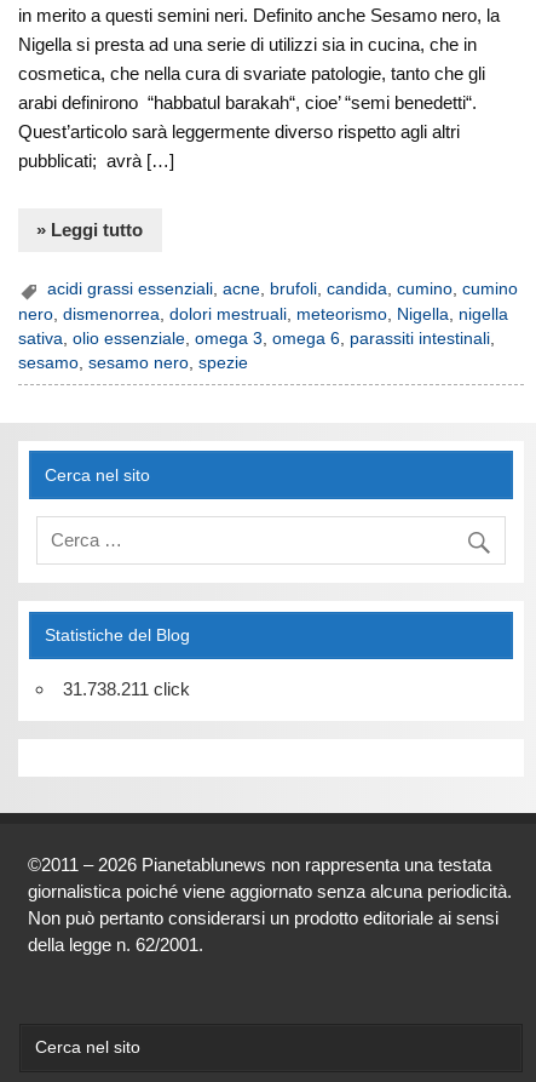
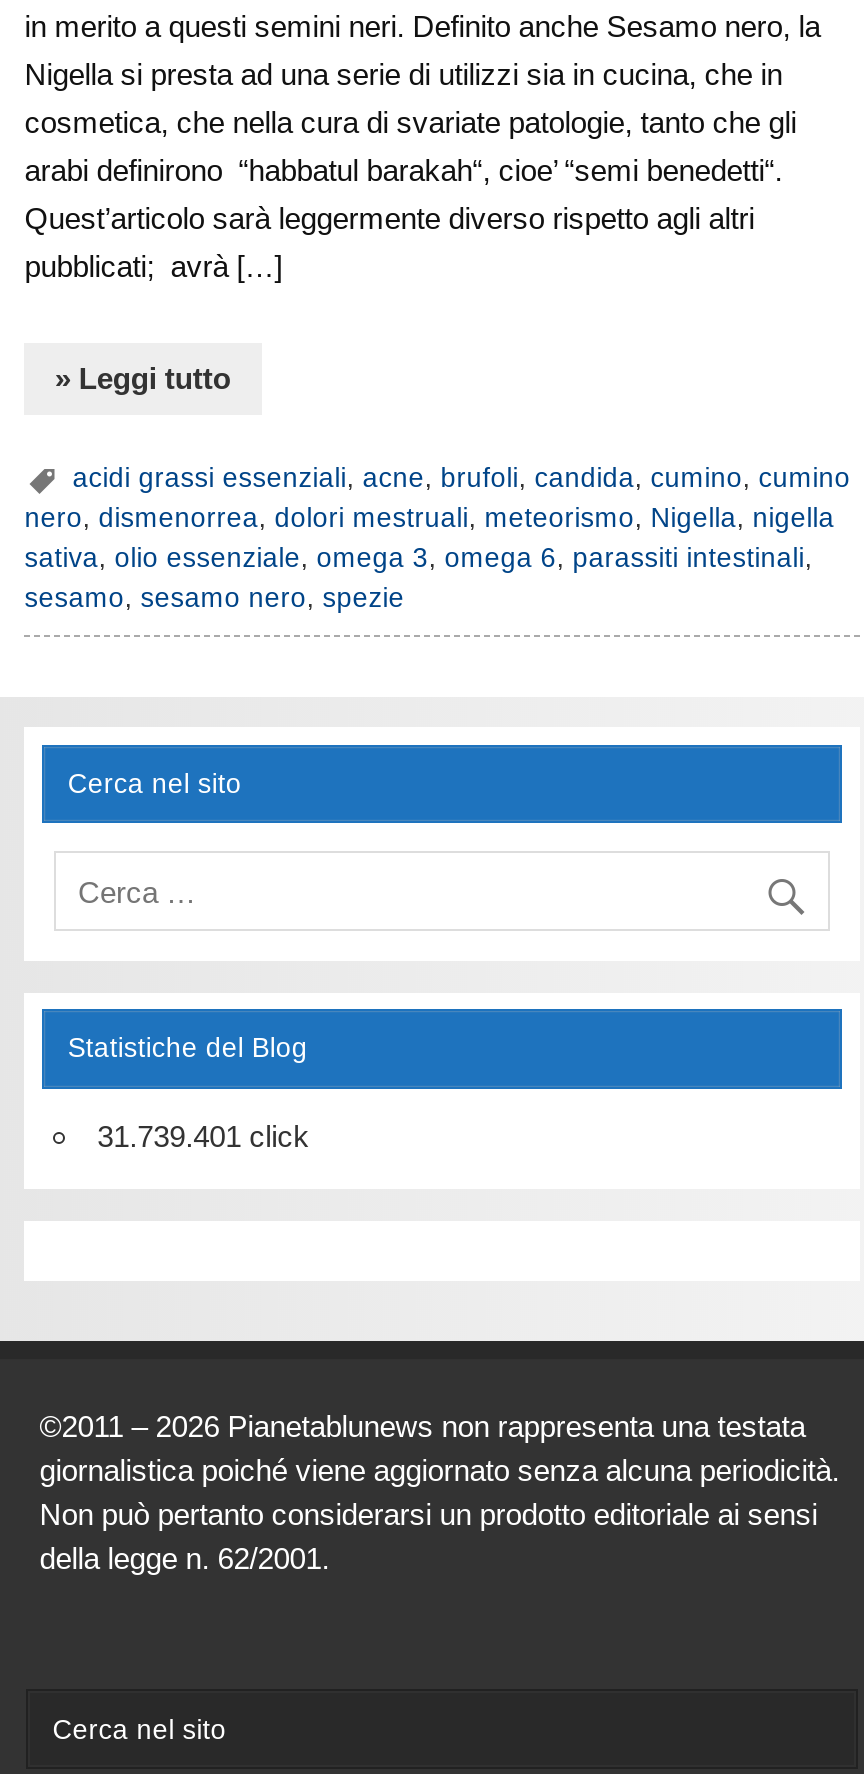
[62,679,189,699] 31.738.211 click -> [97,1120,309,1154] 31.739.401 click

